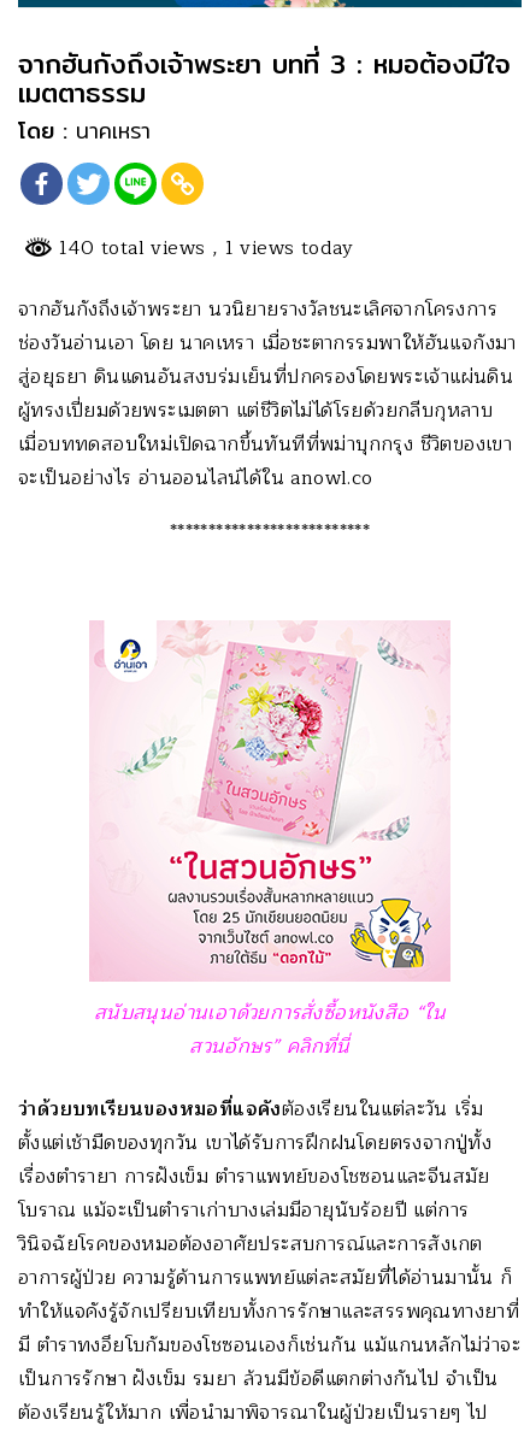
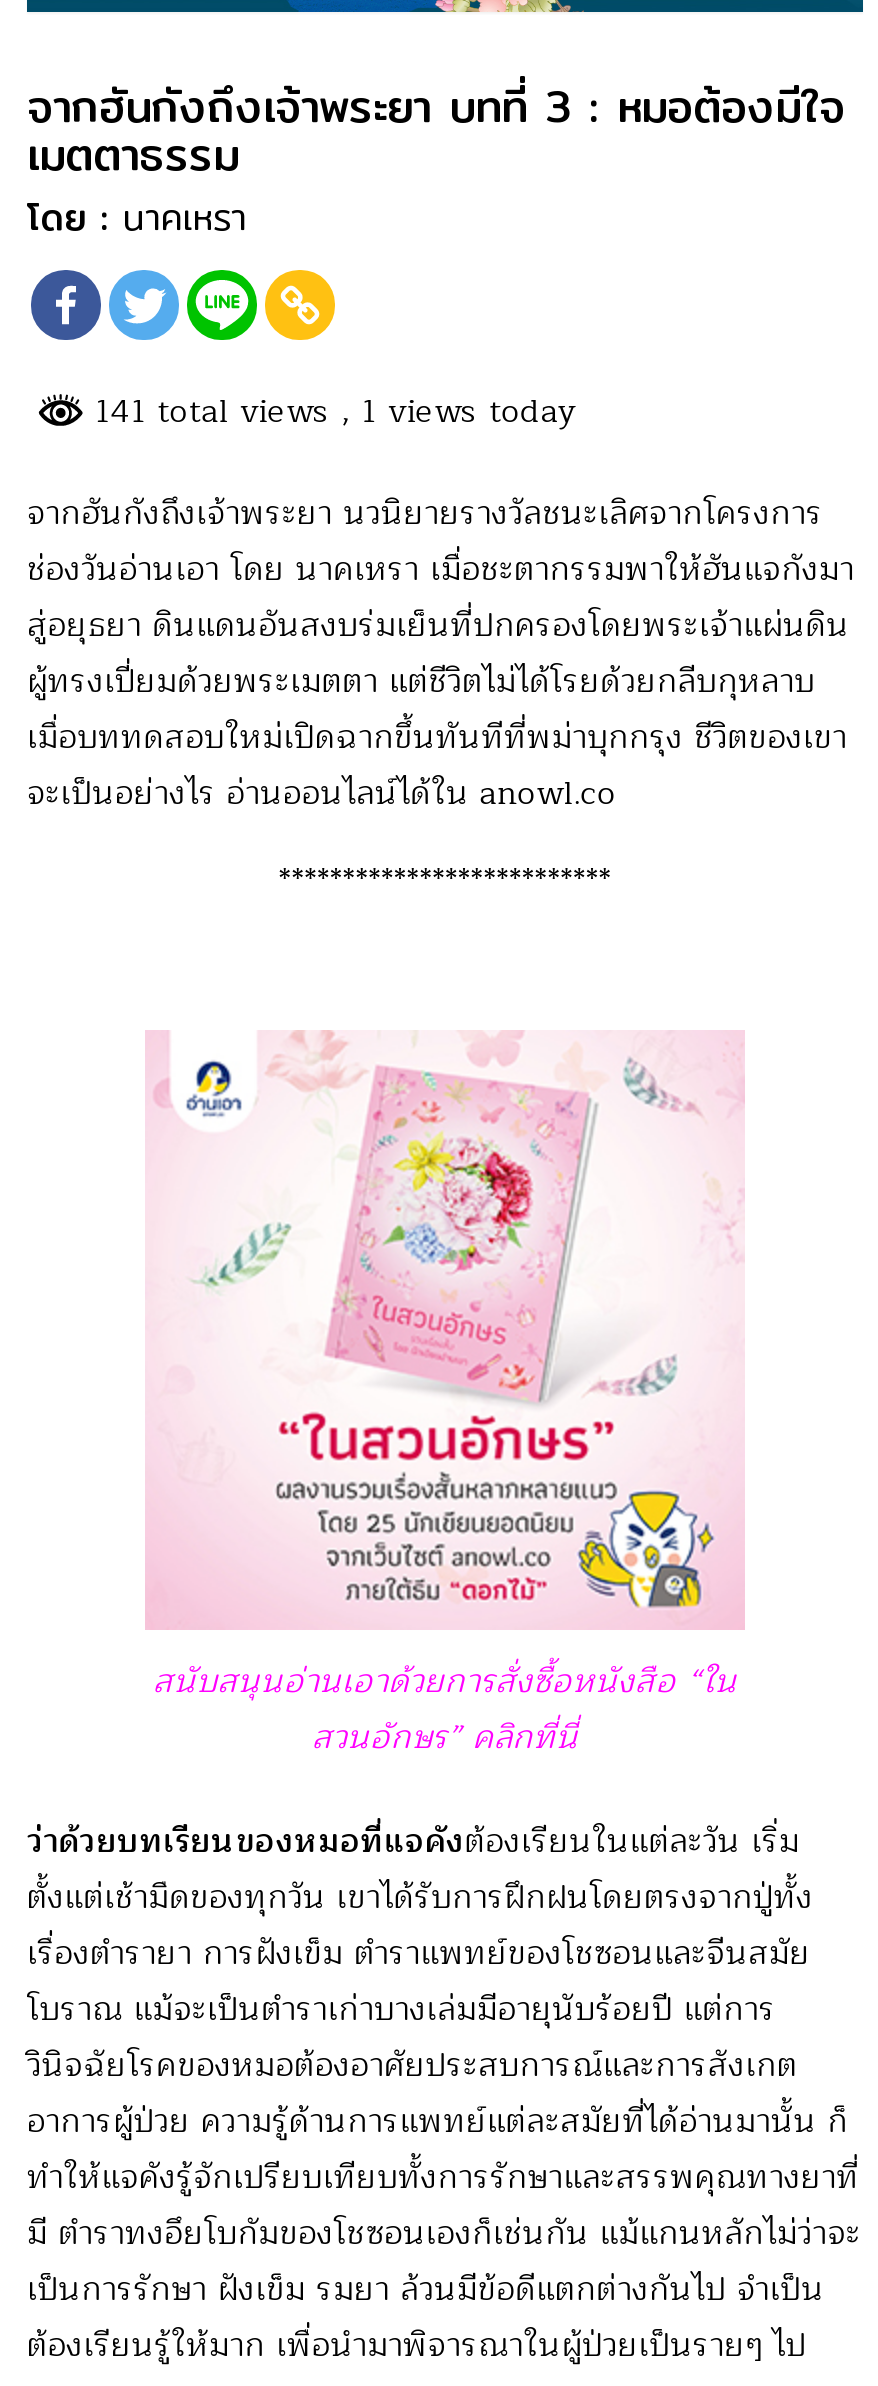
[53,233,354,264] 140 total views, 1 views today -> [85,387,577,439] 141 total views, 1 views today

